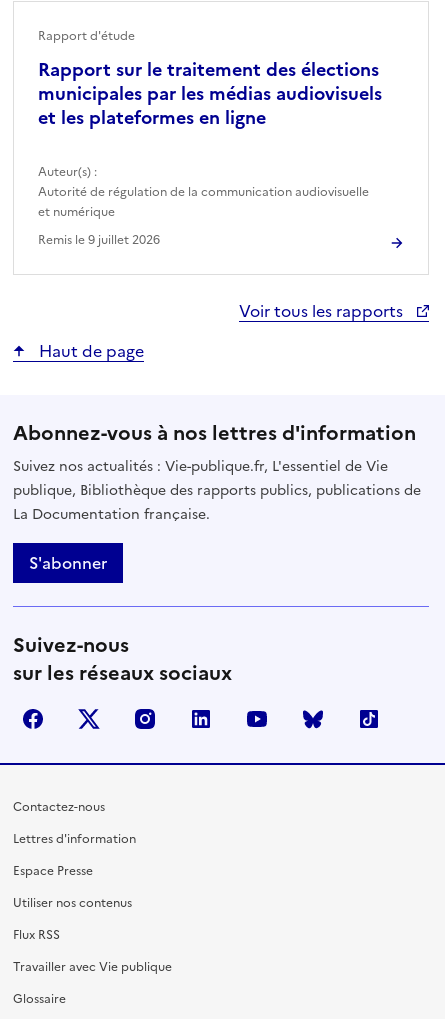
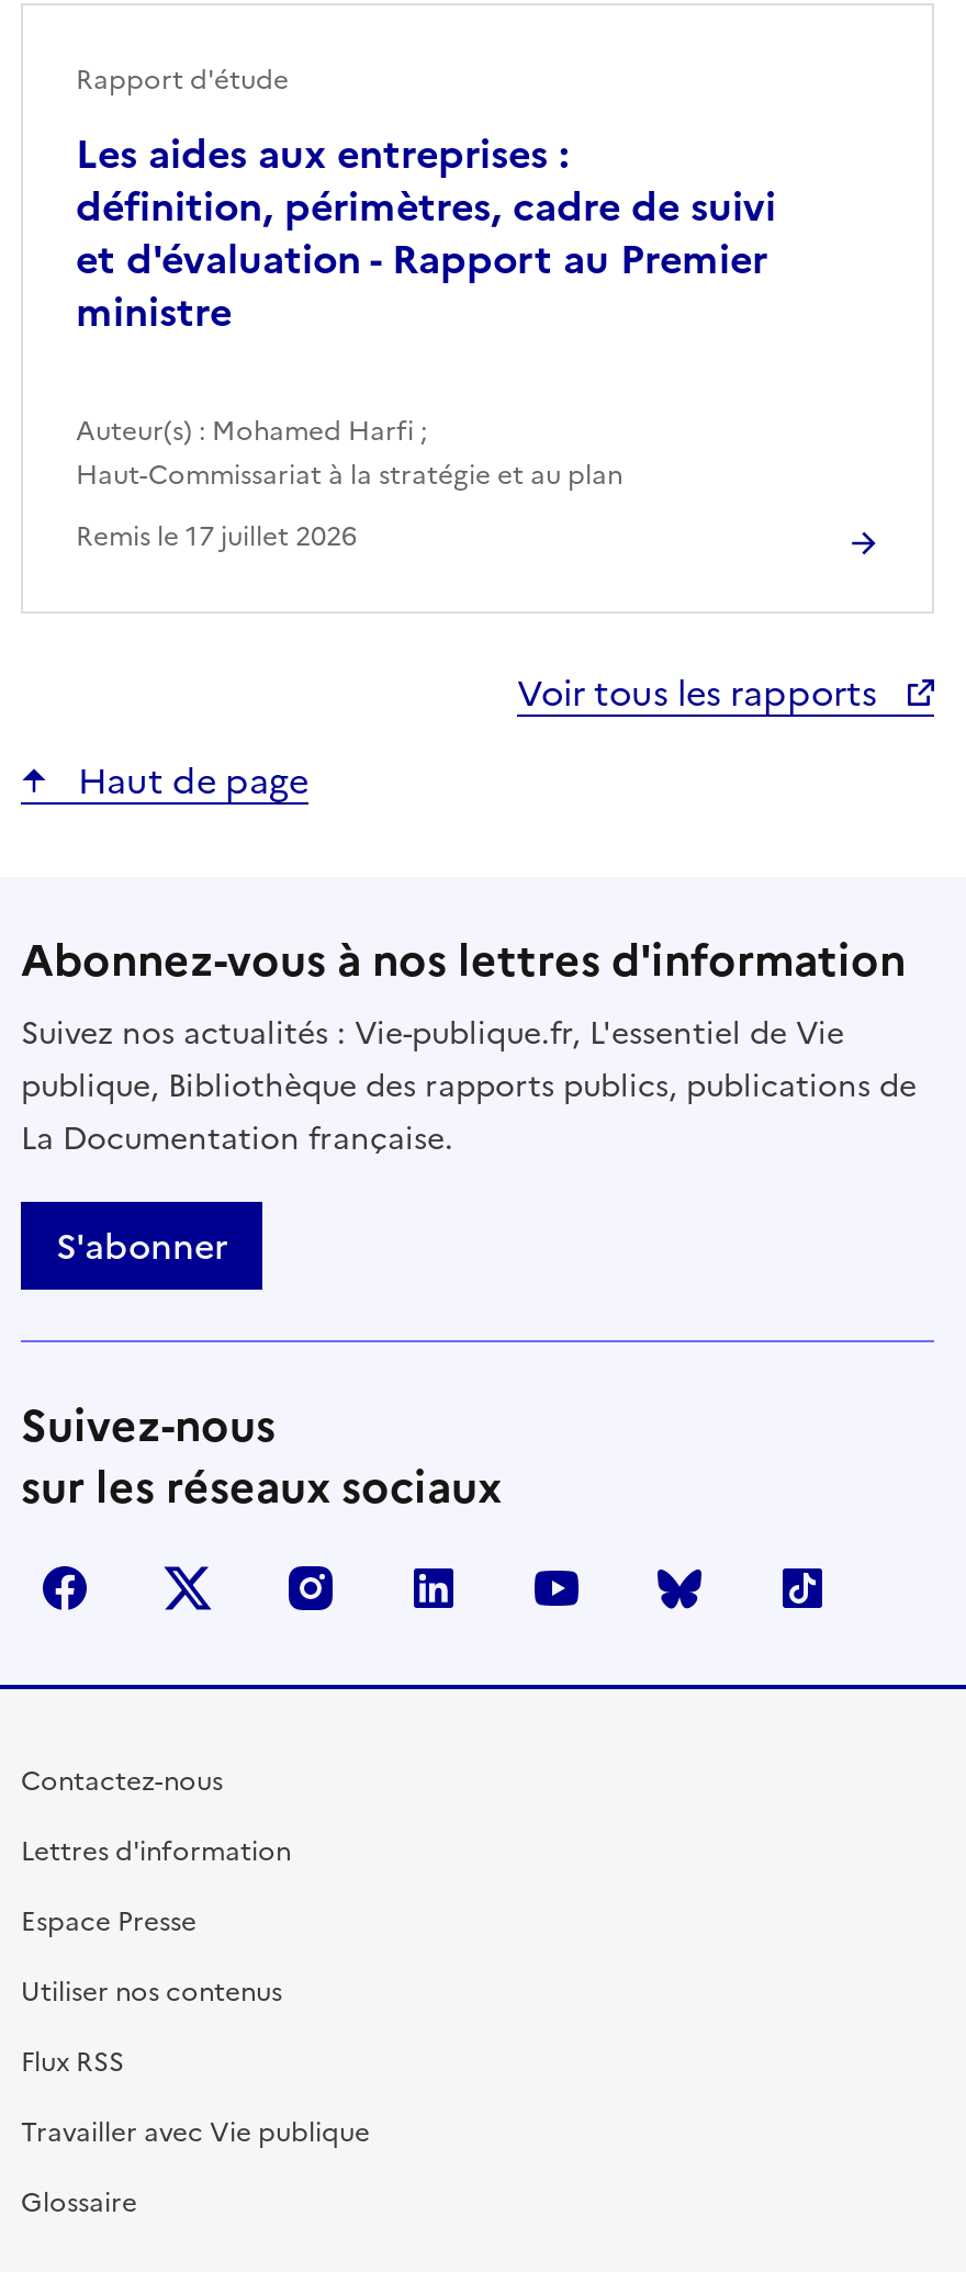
[38,56,382,131] Rapport sur le traitement des élections | municipales par les médias audiovisuels | et les plateformes en ligne -> [76,125,776,342] Les aides aux entreprises : | définition, périmètres, cadre de suivi | et d'évaluation - Rapport au Premier | ministre
[38,163,369,221] Auteur(s) : | Autorité de régulation de la communication audiovisuelle | et numérique -> [76,412,622,496] Auteur(s) : Mohamed Harfi; | Haut-Commissariat à la stratégie et au plan
[38,231,160,249] Remis le 9 juillet 2026 -> [76,518,357,557] Remis le 17 juillet 2026

